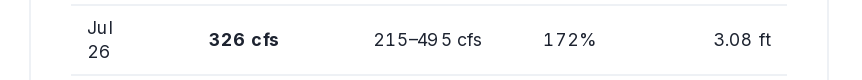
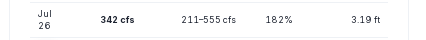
[209,28,281,50] 326 cfs -> [100,14,135,25] 342 cfs
[373,28,483,50] 215–495 cfs -> [181,14,236,25] 211–555 cfs
[543,28,597,50] 172% -> [265,14,293,25] 182%
[713,28,771,50] 3.08 ft -> [351,14,380,25] 3.19 ft

